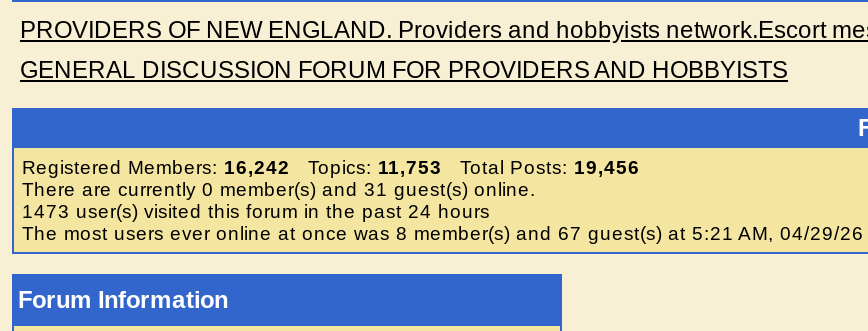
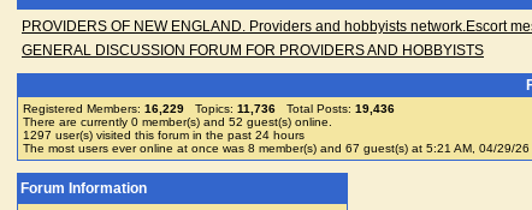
[22,156,640,178] Registered Members: 16,242 Topics: 11,753 Total Posts: 19,456 -> [23,102,395,115] Registered Members: 16,229 Topics: 11,736 Total Posts: 19,436
[22,178,536,200] There are currently 0 member(s) and 31 guest(s) online. -> [23,115,332,128] There are currently 0 member(s) and 52 guest(s) online.
[22,200,490,222] 1473 user(s) visited this forum in the past 24 hours -> [23,128,305,142] 1297 user(s) visited this forum in the past 24 hours

